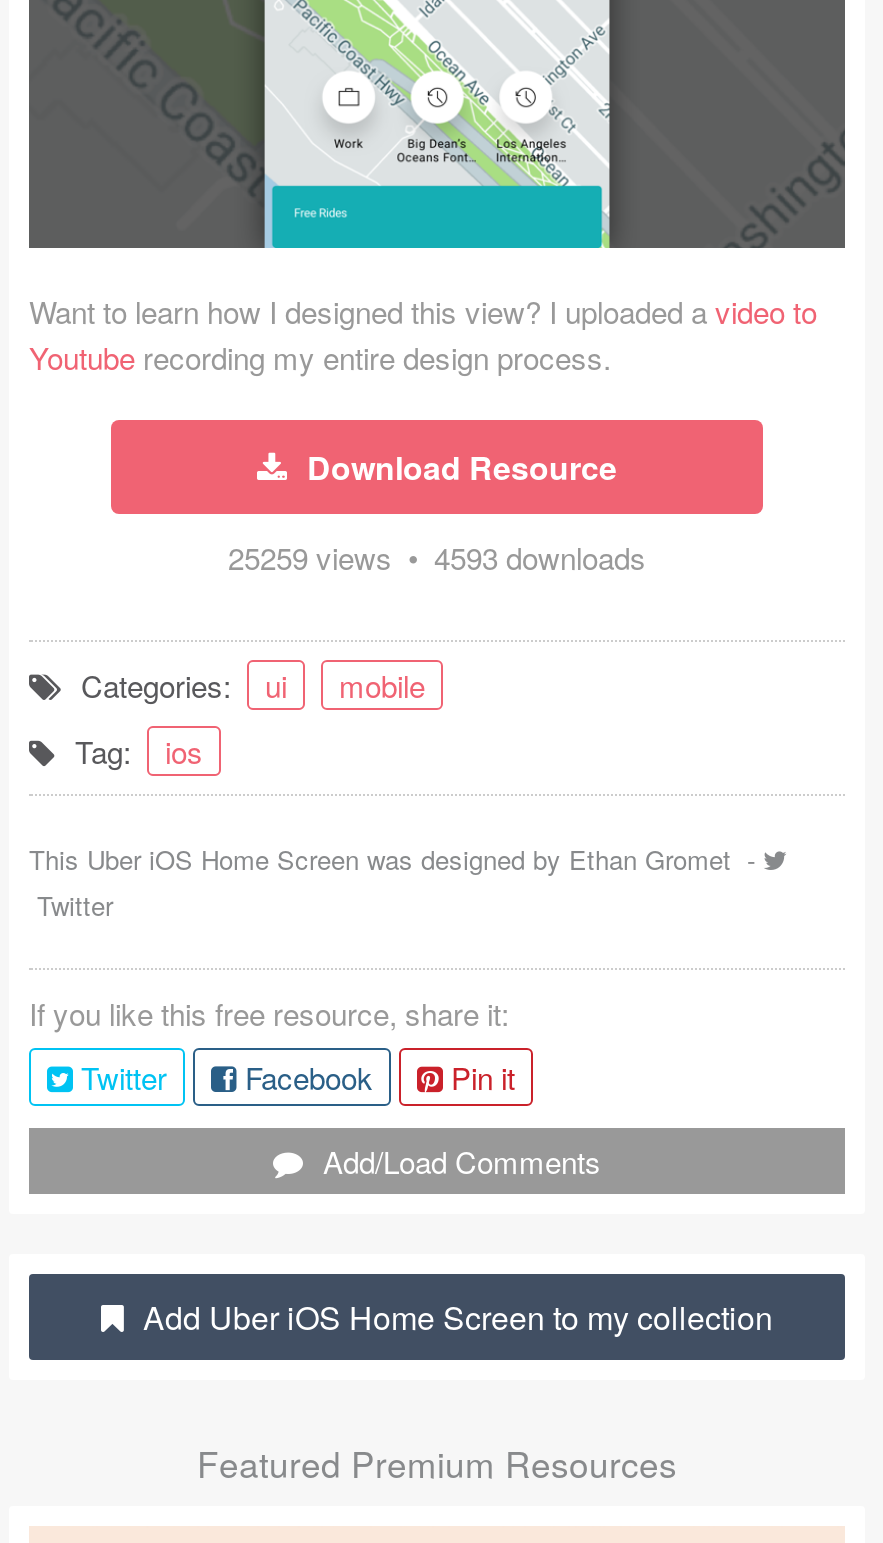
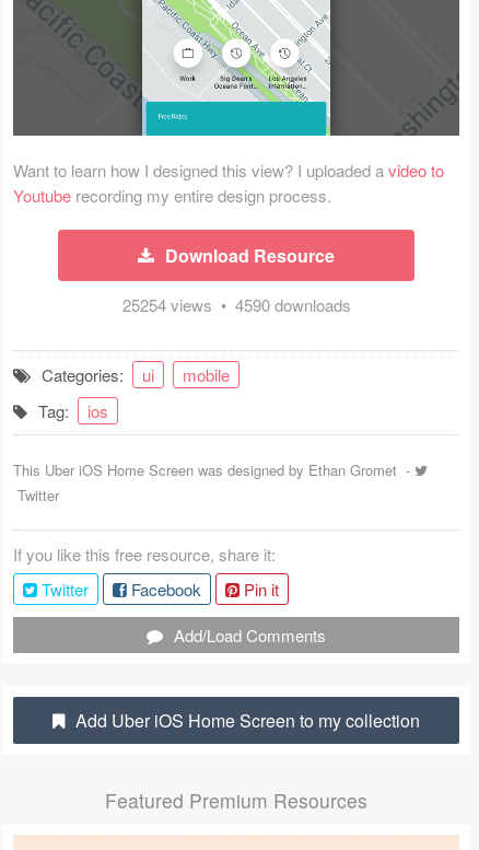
[228,536,646,578] 25259 views • 4593 downloads -> [122,293,351,316] 25254 views • 4590 downloads

